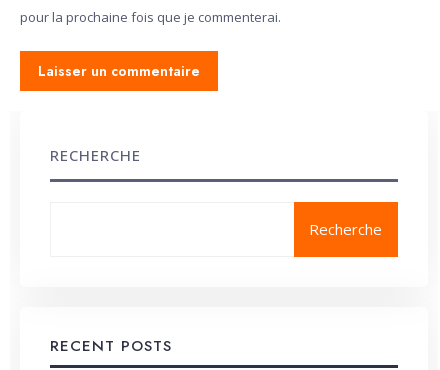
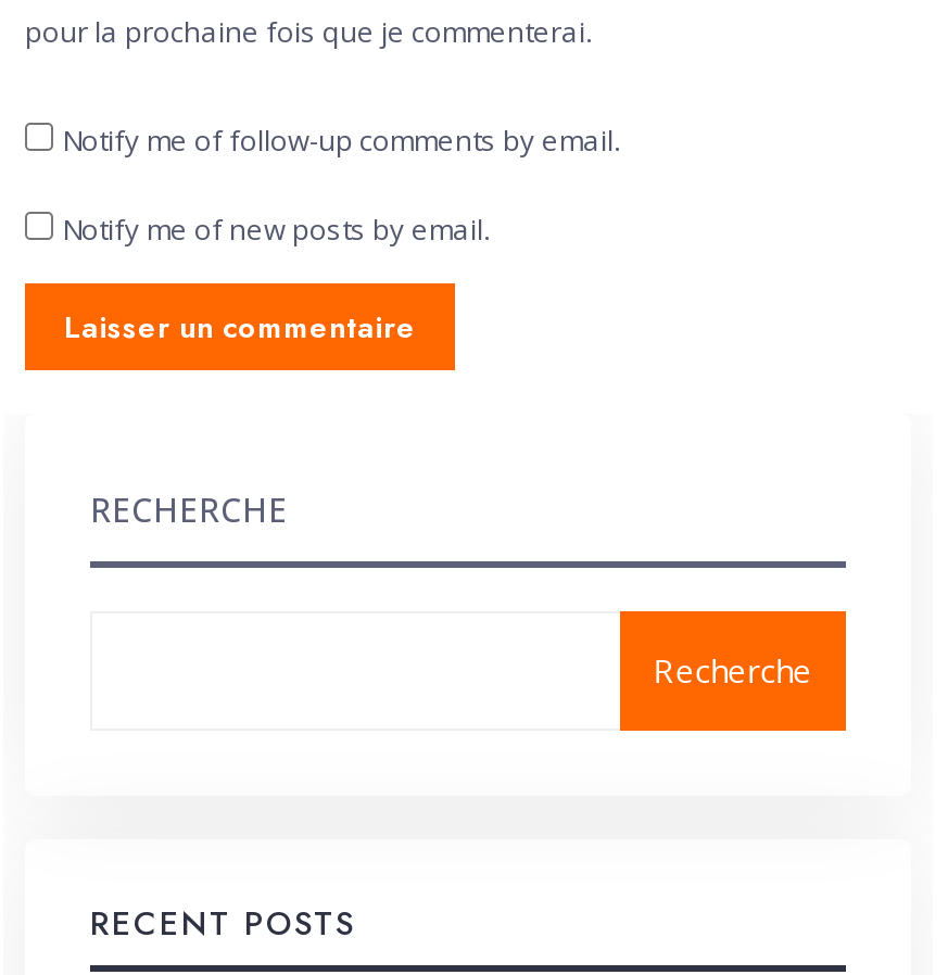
none -> [62,121,620,250] Notify me of follow-up comments by email. | Notify me of new posts by email.

